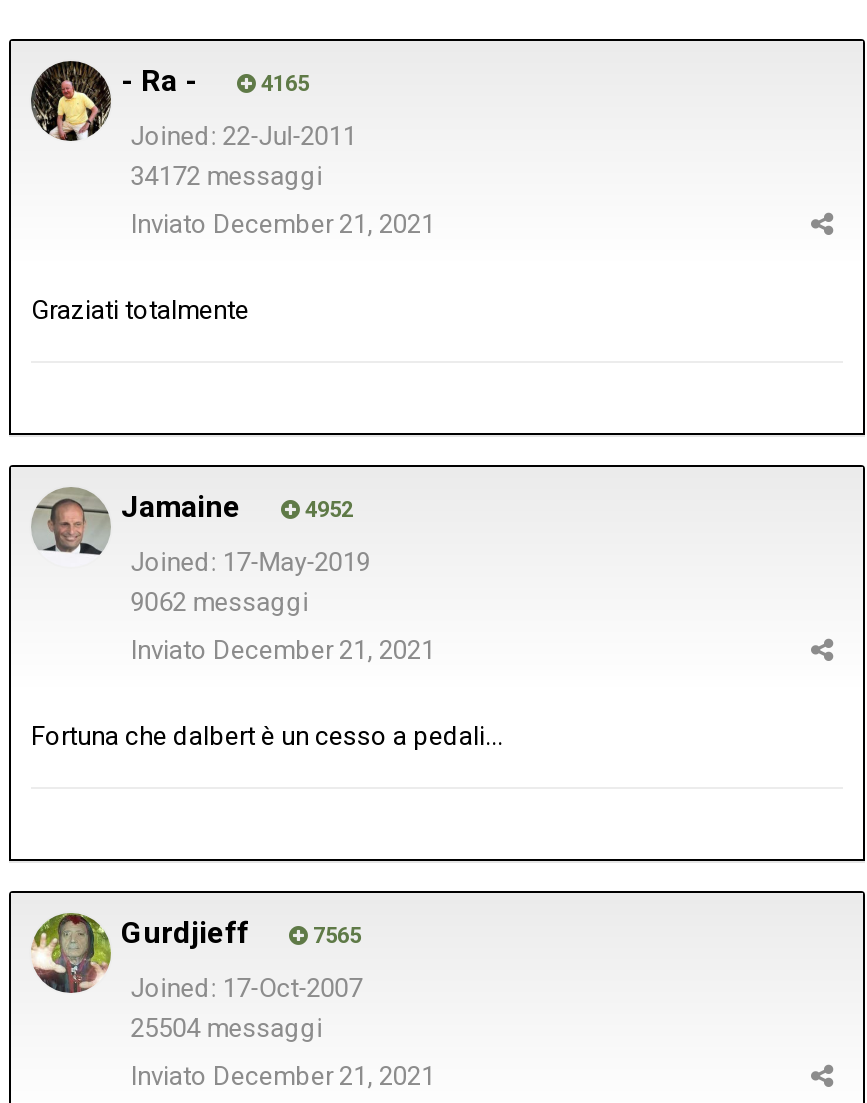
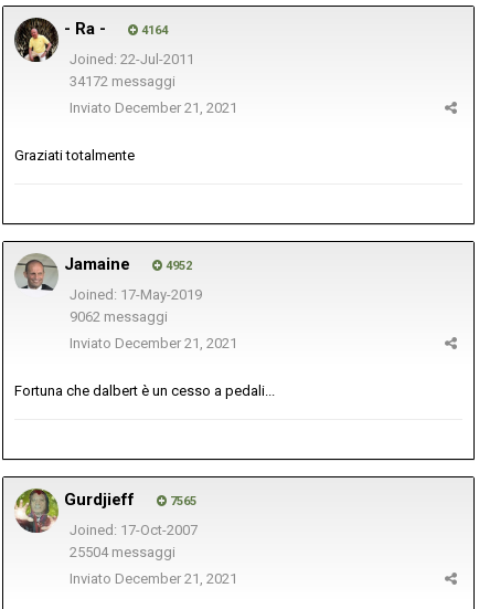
[255,71,309,97] 4165 -> [138,23,168,37] 4164

